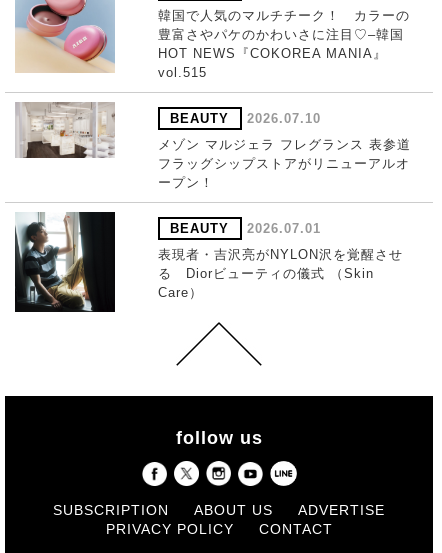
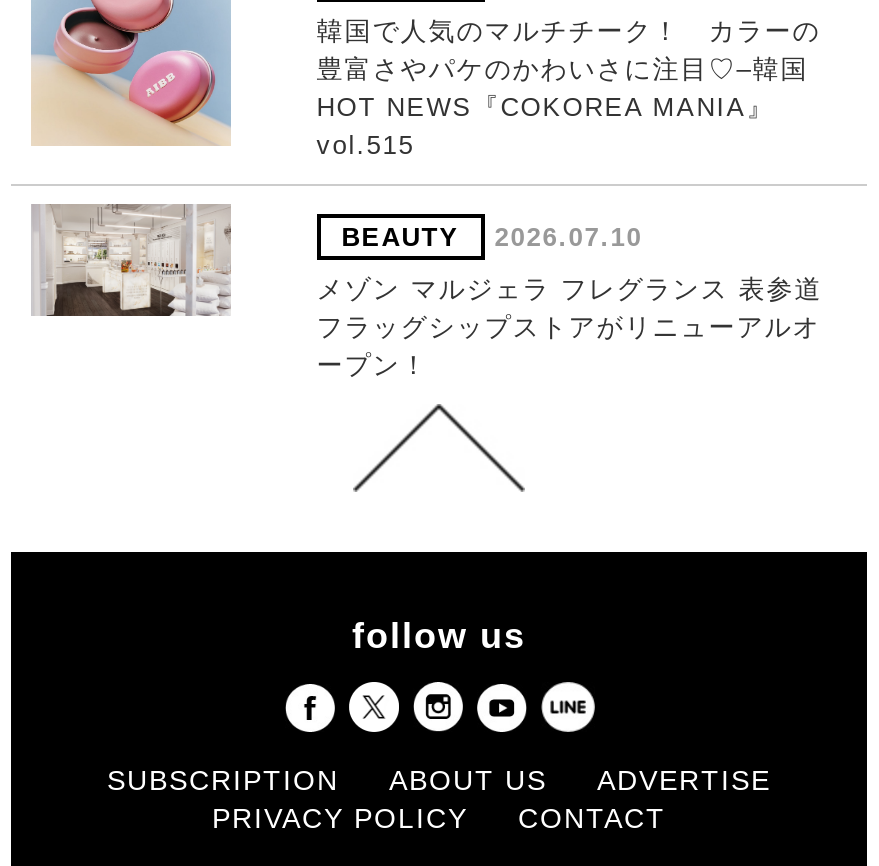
[14,211,116,313] [image] -> none
[158,221,403,300] BEAUTY | 2026.07.01 | 表現者・吉沢亮がNYLON沢を覚醒させ | る Diorビューティの儀式 （Skin | Care） -> none

